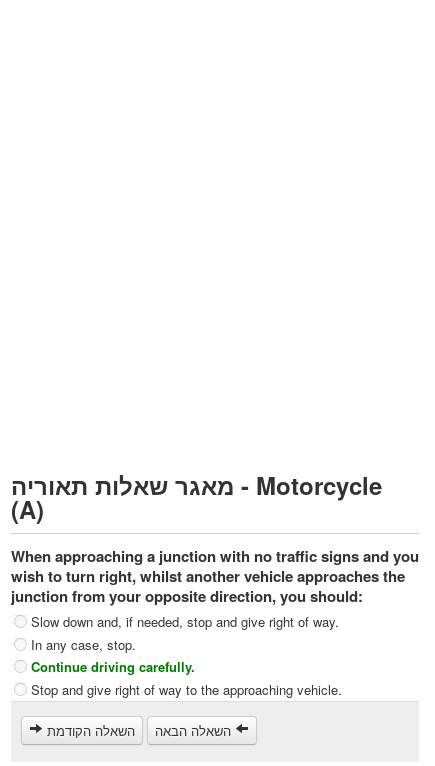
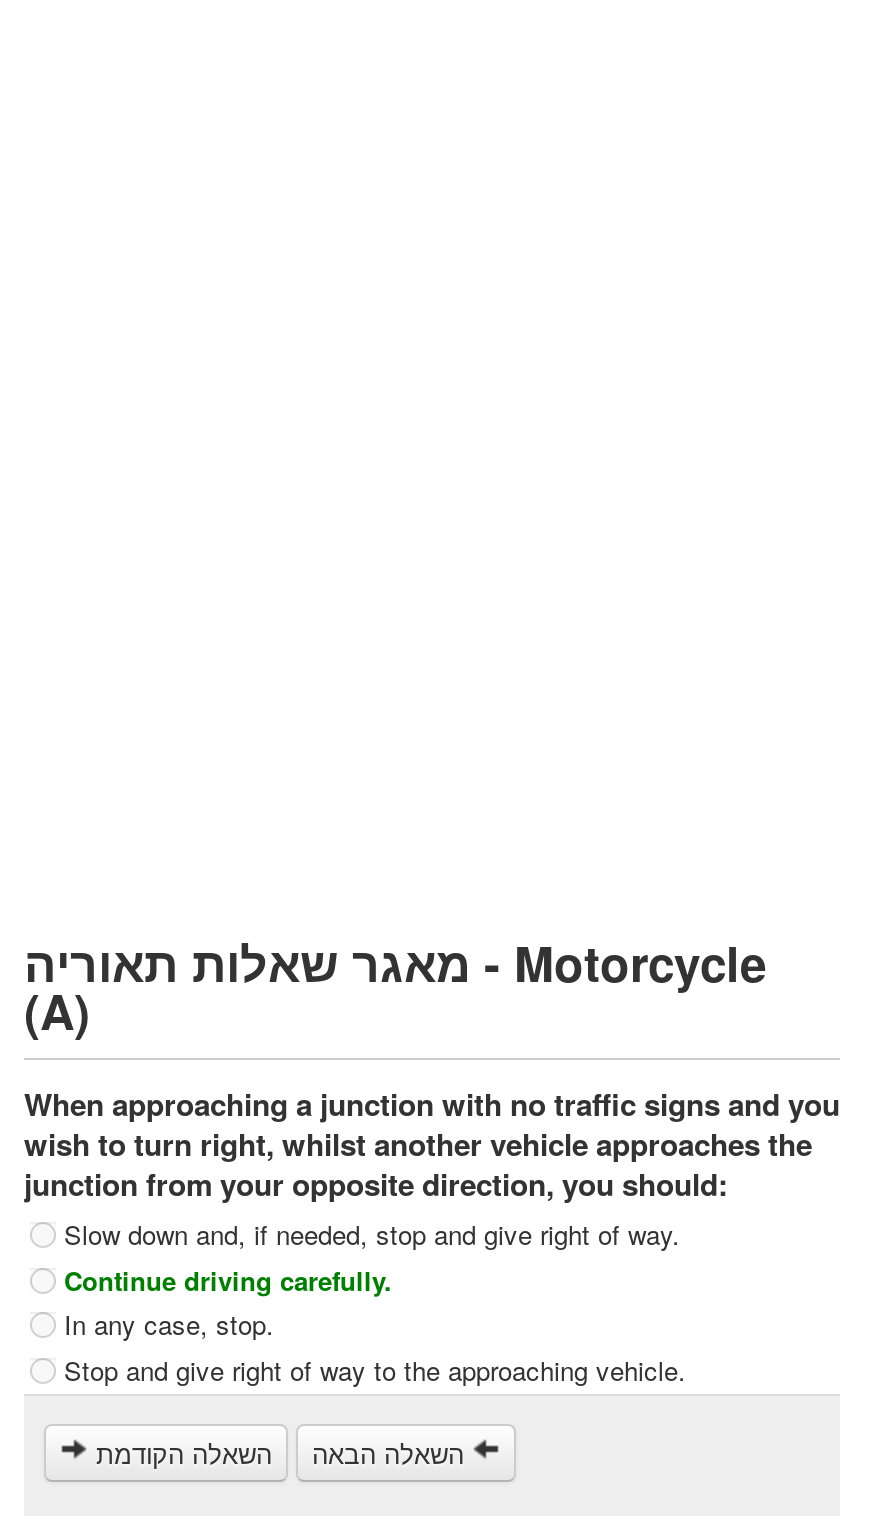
moved [31,634,136,653] -> [64,1306,274,1344]: In any case, stop.
moved [31,657,195,676] -> [64,1260,392,1298]: Continue driving carefully.

